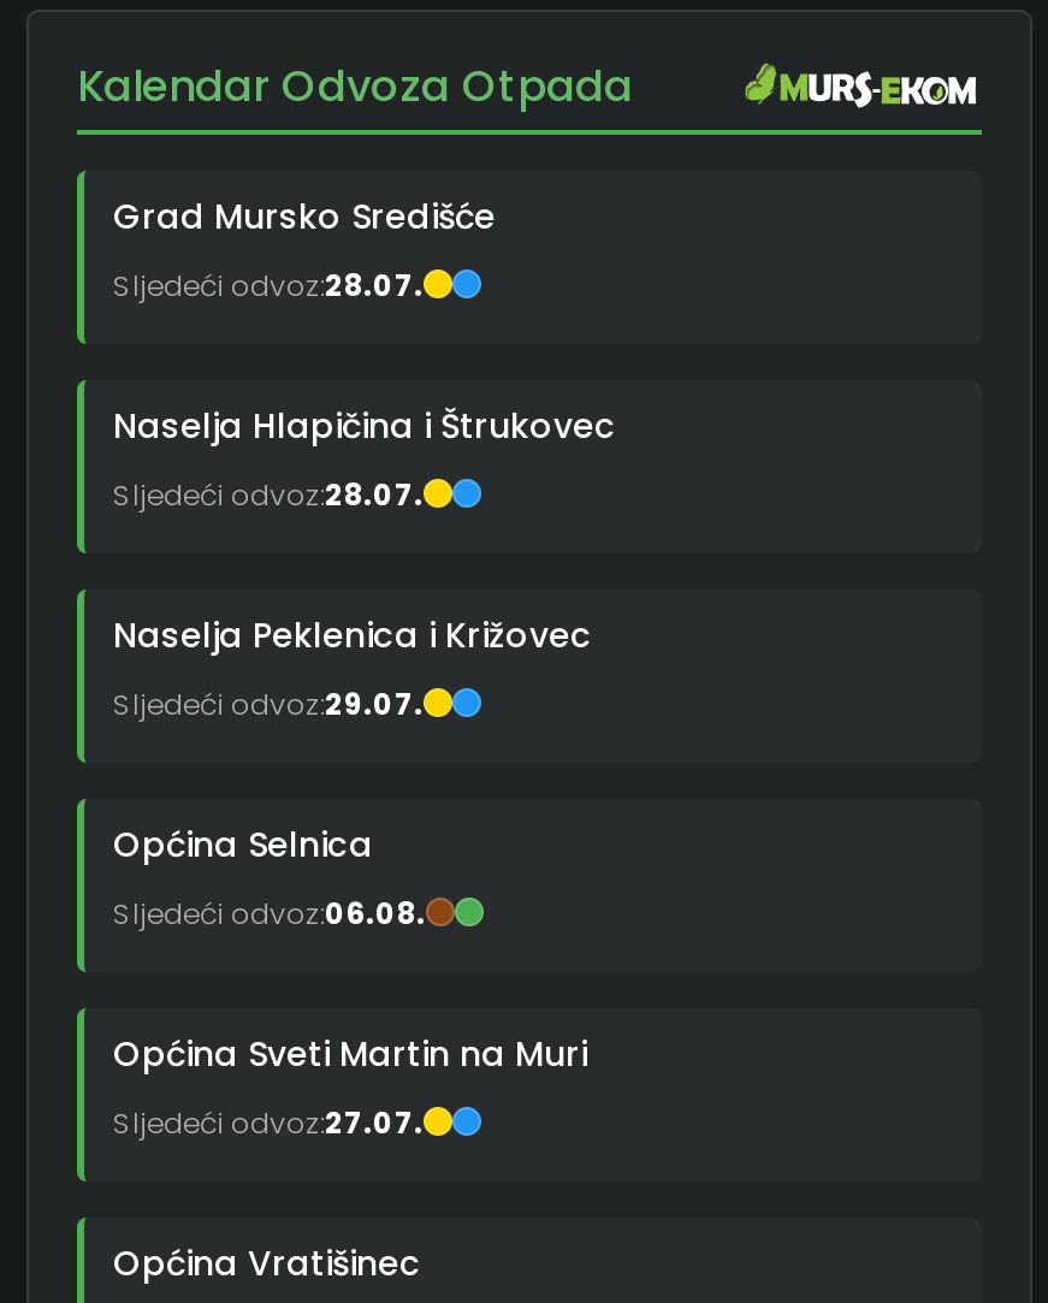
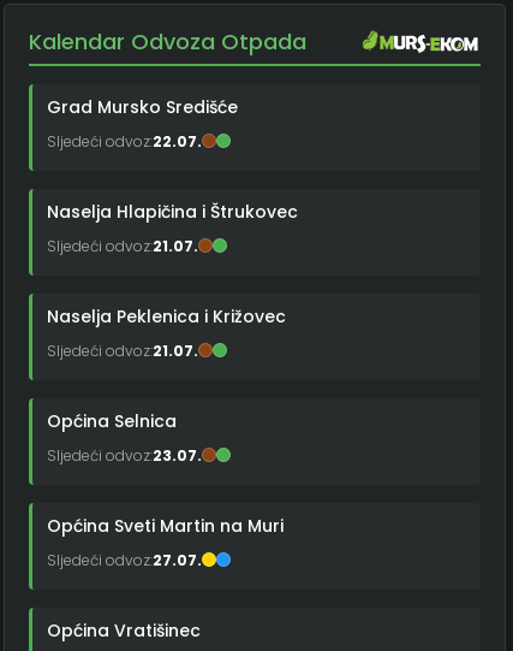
[113,263,424,304] Sljedeći odvoz:28.07. -> [47,131,202,151] Sljedeći odvoz:22.07.
[113,473,424,514] Sljedeći odvoz:28.07. -> [47,235,198,256] Sljedeći odvoz:21.07.
[113,682,424,723] Sljedeći odvoz:29.07. -> [47,340,198,360] Sljedeći odvoz:21.07.
[113,892,426,932] Sljedeći odvoz:06.08. -> [47,445,202,465] Sljedeći odvoz:23.07.

